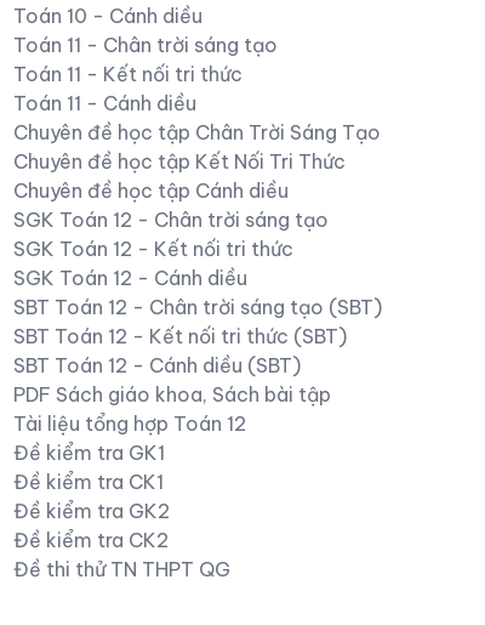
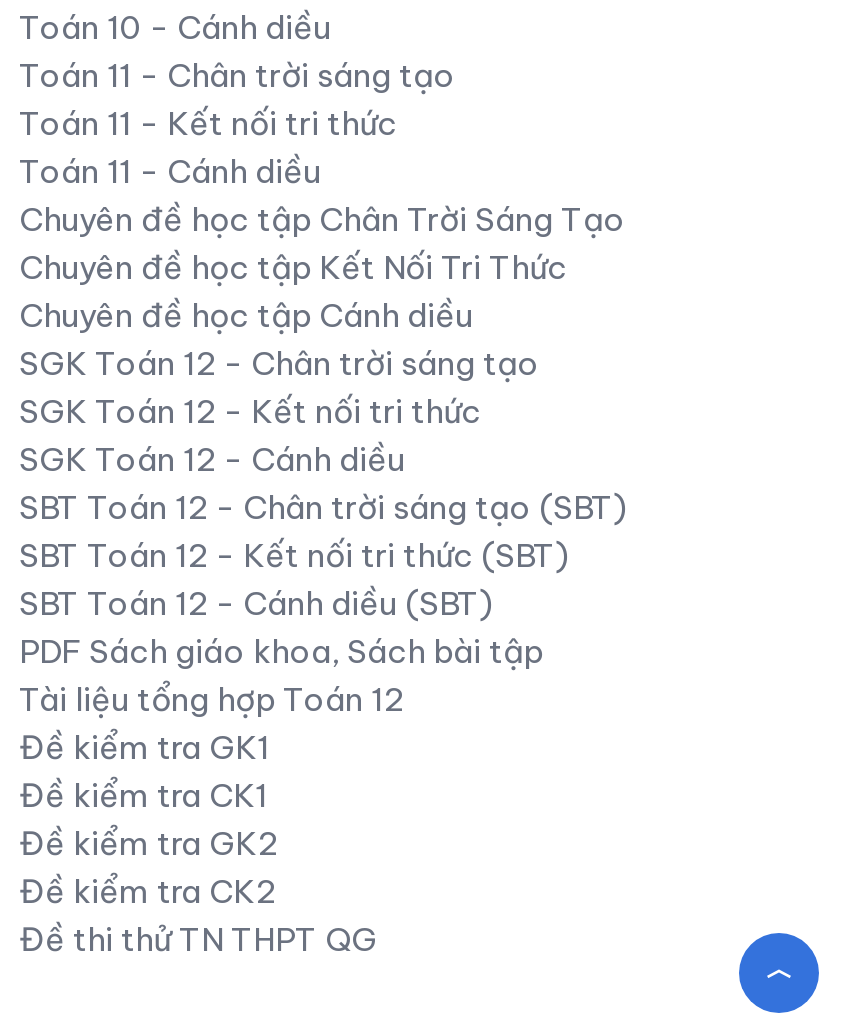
none -> [737,930,821,1016] [image]

